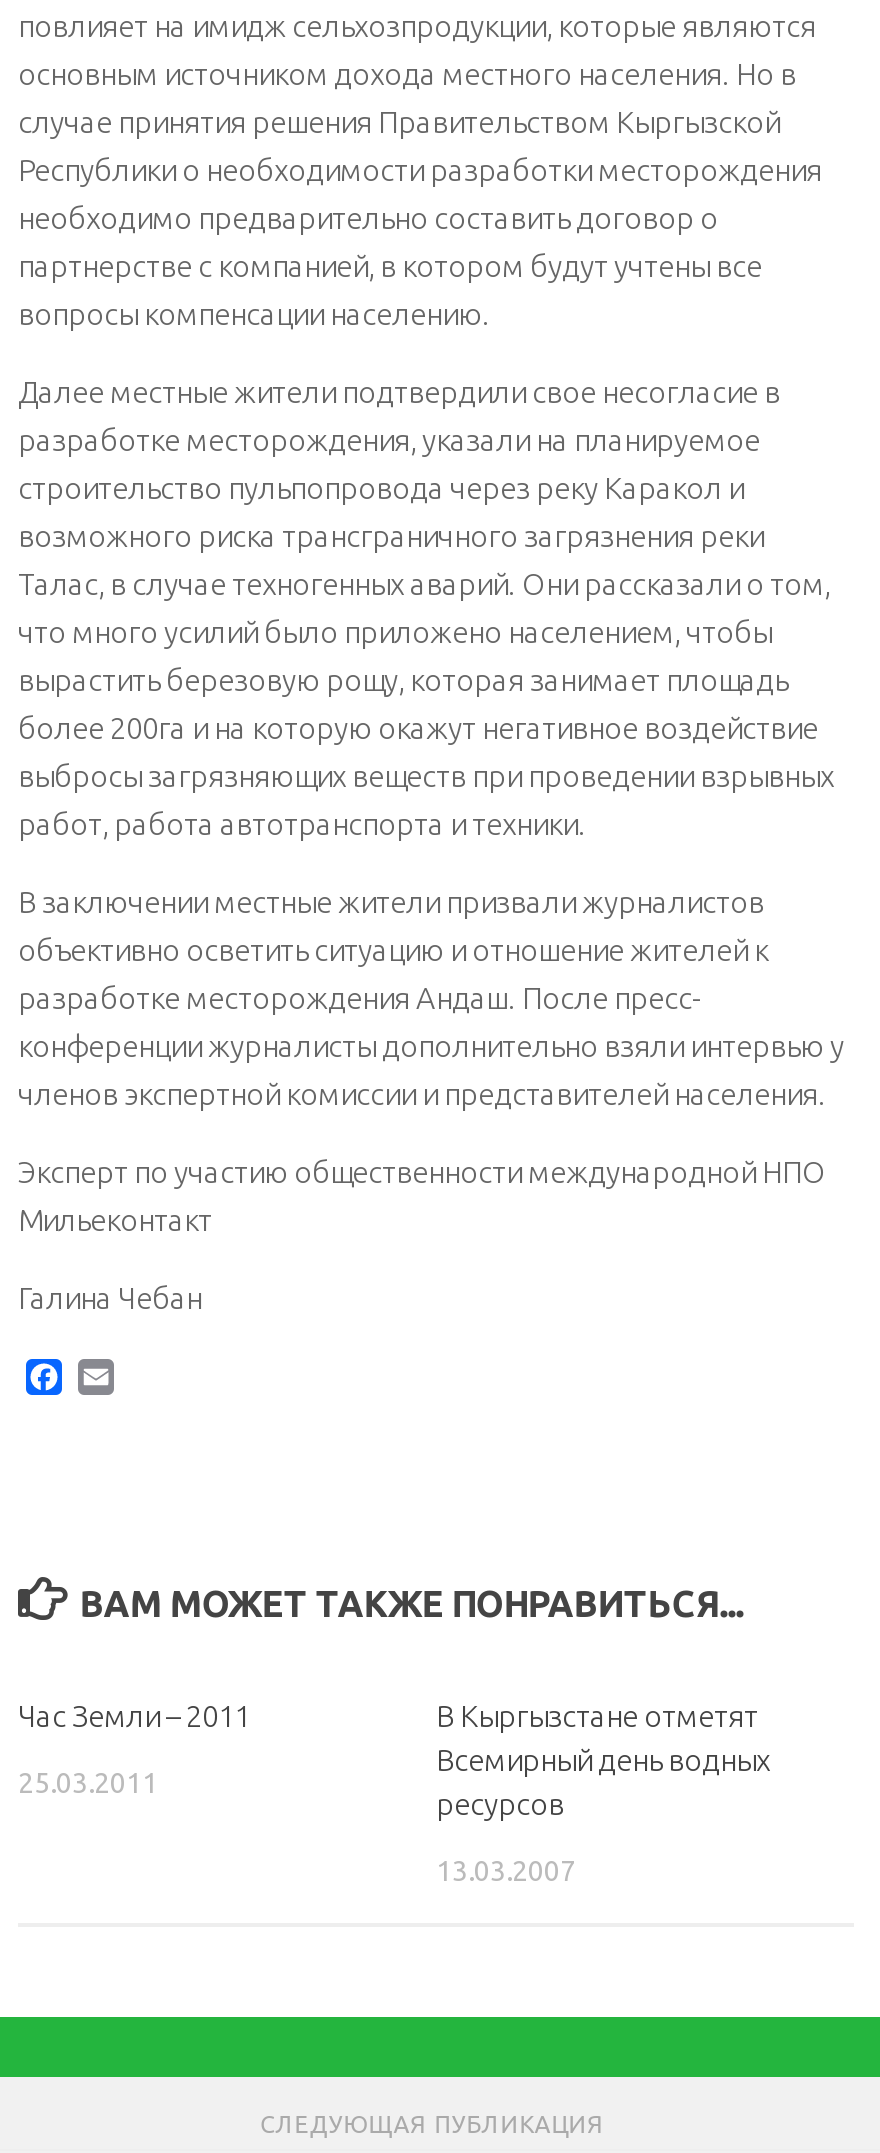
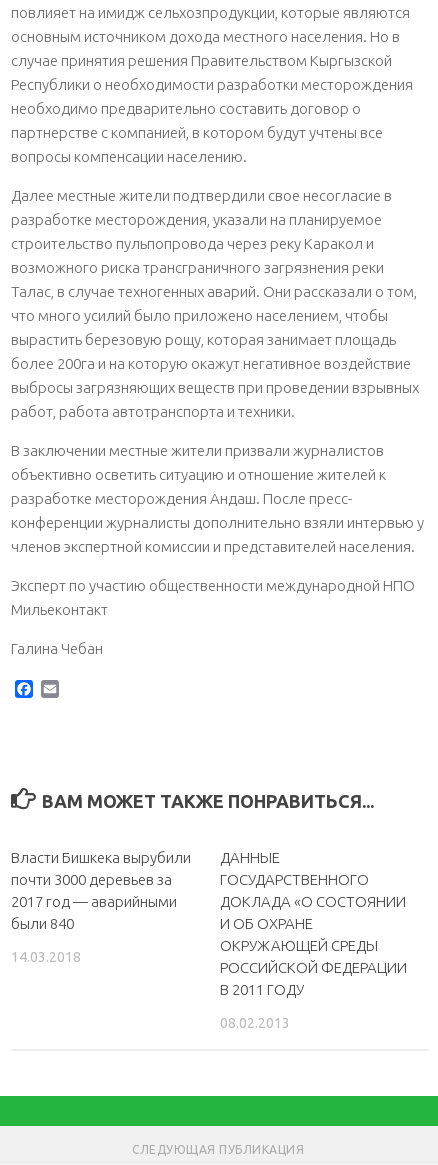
[18,1698,250,1732] Час Земли – 2011 -> [11,849,191,932] Власти Бишкека вырубили | почти 3000 деревьев за | 2017 год — аварийными | были 840
[436,1698,770,1820] В Кыргызстане отметят | Всемирный день водных | ресурсов -> [220,849,407,998] ДАННЫЕ | ГОСУДАРСТВЕННОГО | ДОКЛАДА «О СОСТОЯНИИ | И ОБ ОХРАНЕ | ОКРУЖАЮЩЕЙ СРЕДЫ | РОССИЙСКОЙ ФЕДЕРАЦИИ | В 2011 ГОДУ
[18,1766,158,1798] 25.03.2011 -> [11,949,81,965] 14.03.2018
[436,1854,576,1886] 13.03.2007 -> [220,1015,290,1031] 08.02.2013

